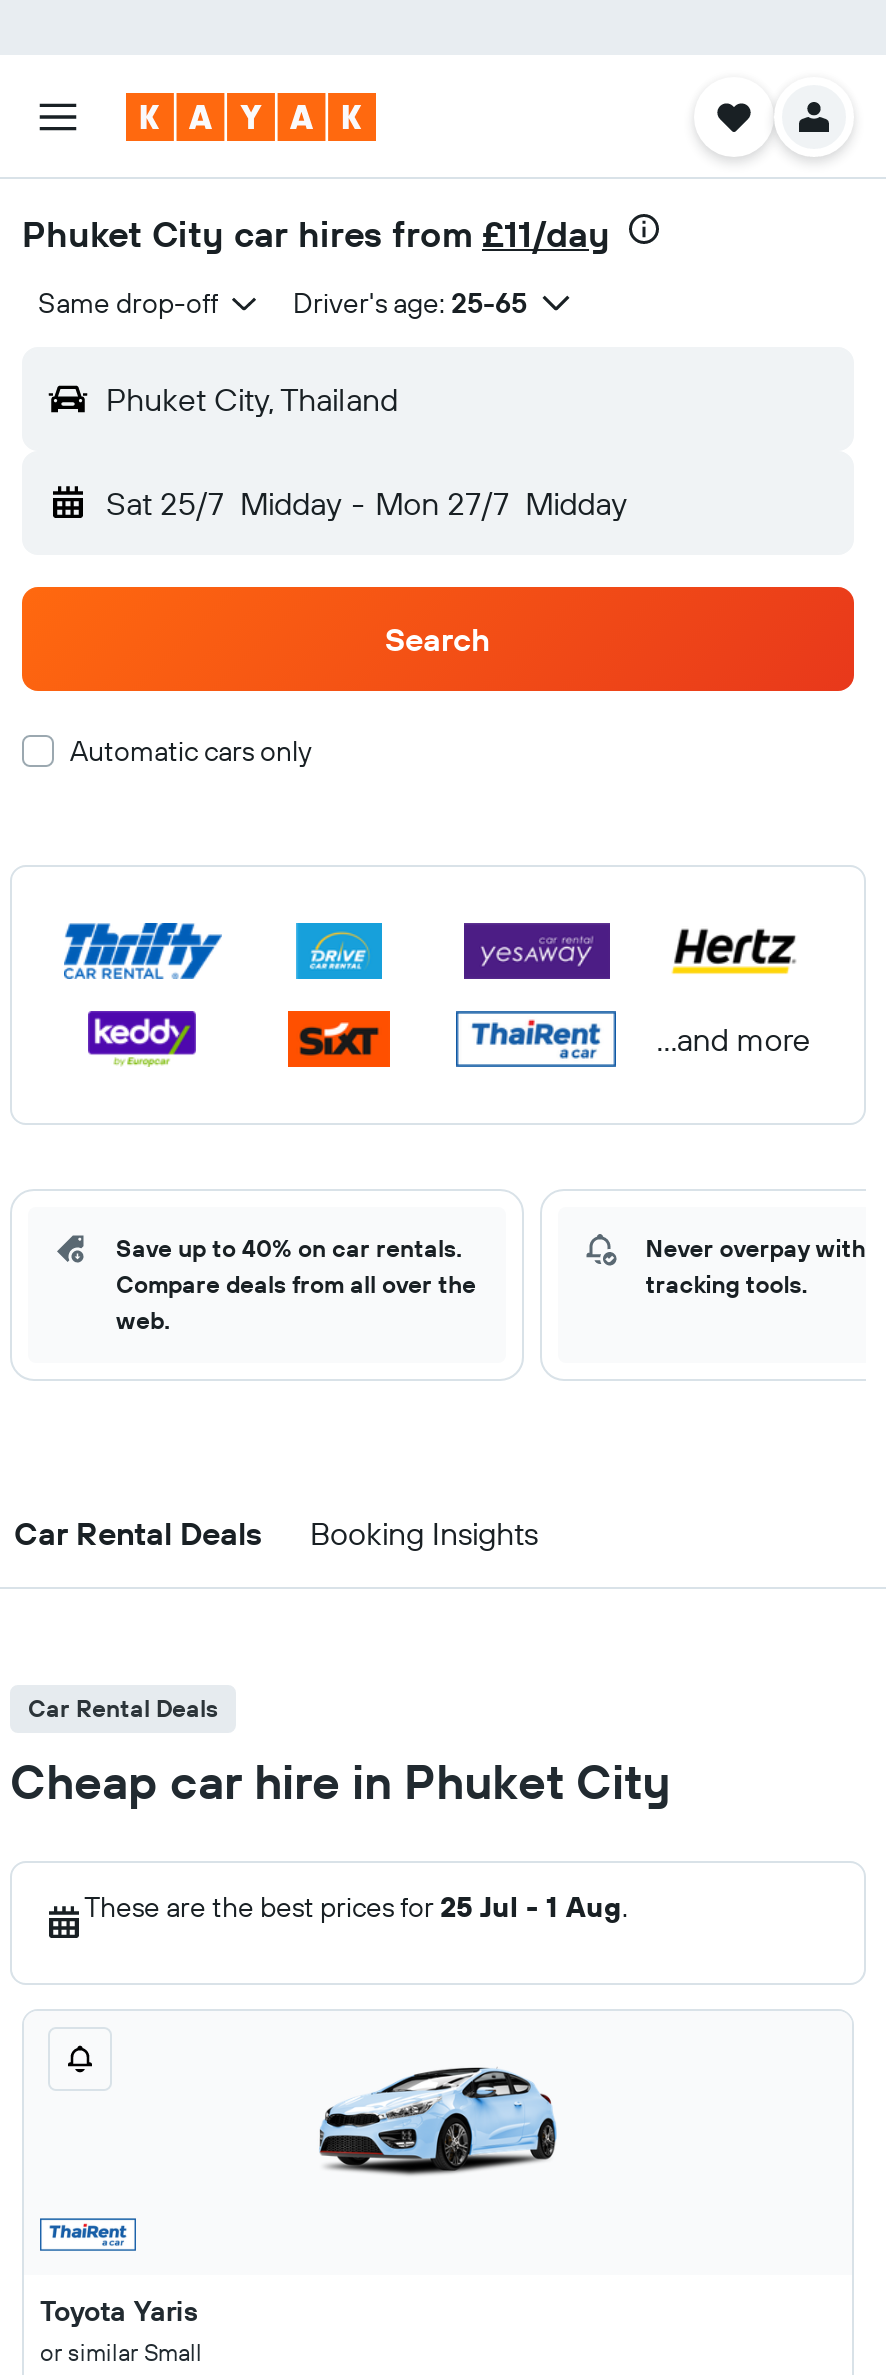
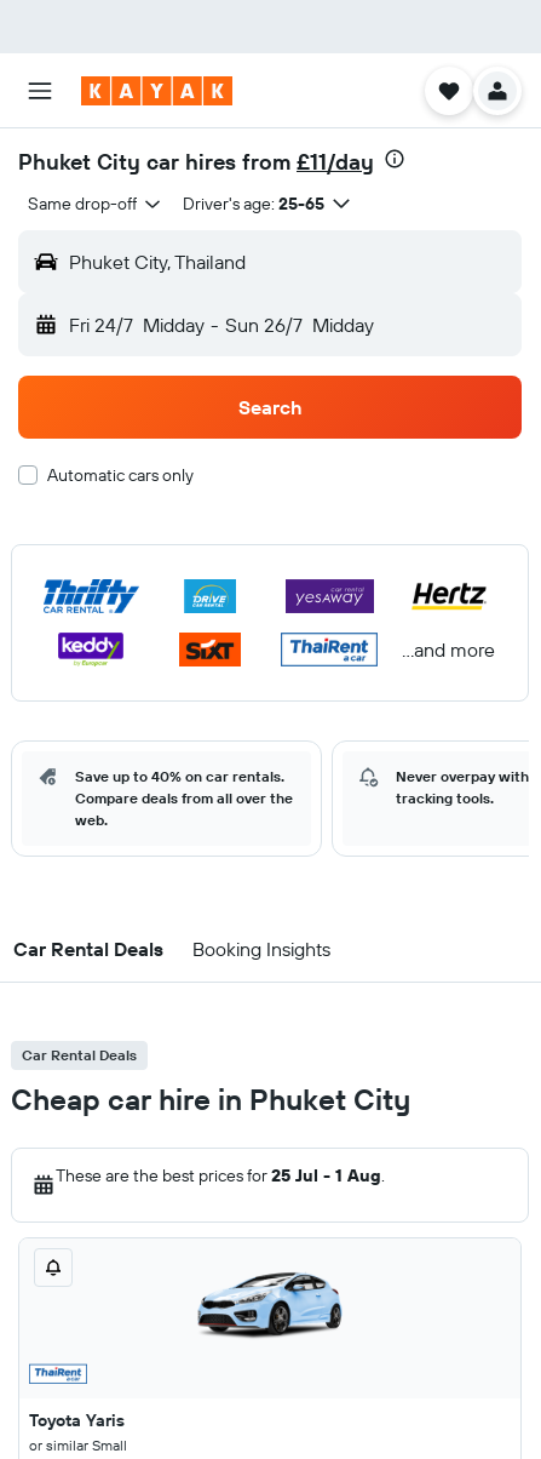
[106,483,627,523] Sat 25/7 Midday - Mon 27/7 Midday -> [69,313,373,337] Fri 24/7 Midday - Sun 26/7 Midday

